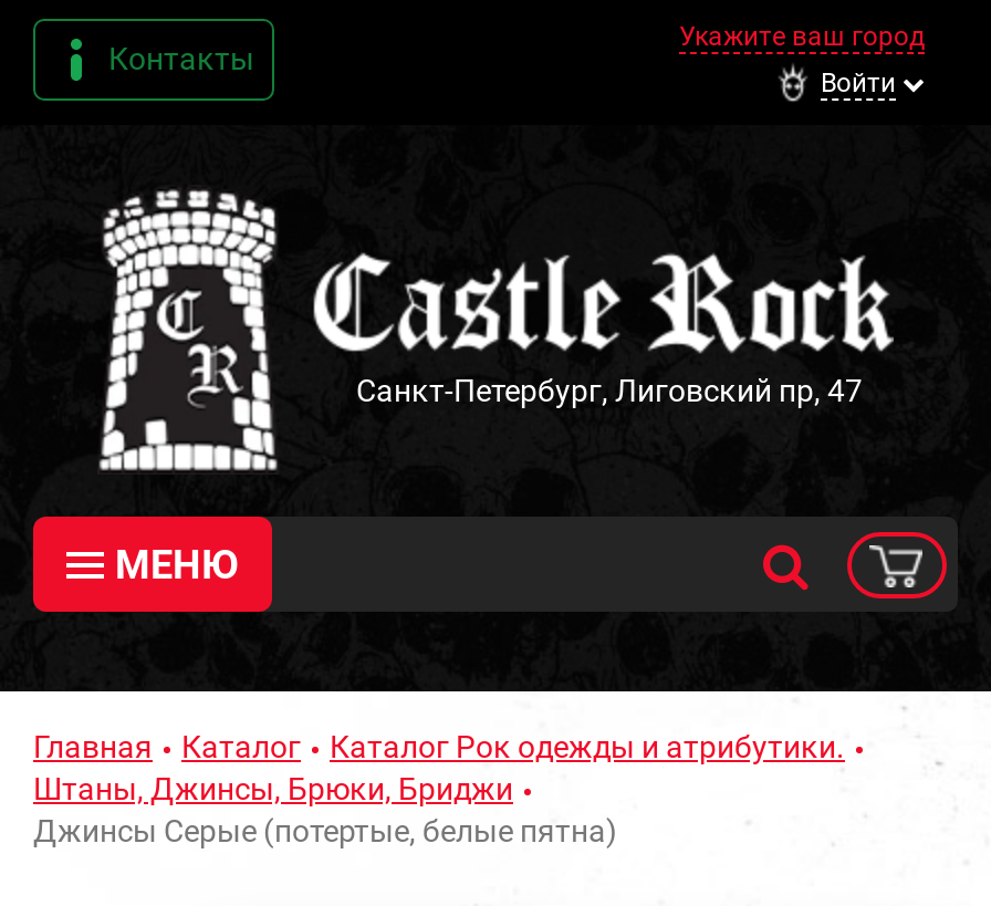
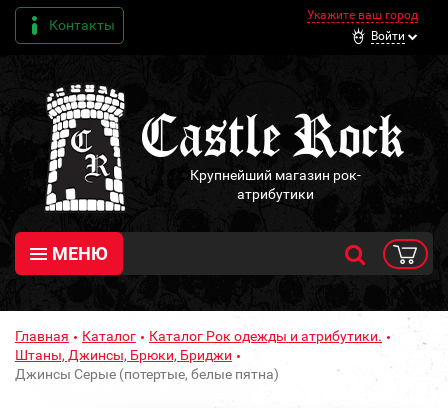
[356,372,863,408] Санкт-Петербург, Лиговский пр, 47 -> [190,167,361,202] Крупнейший магазин рок- | атрибутики

